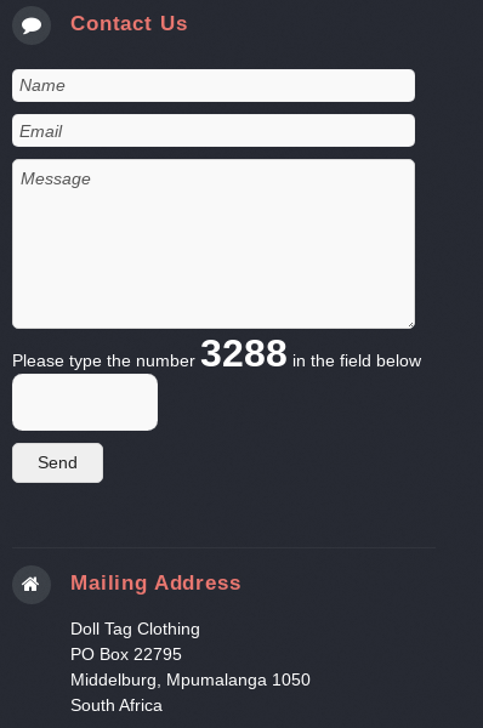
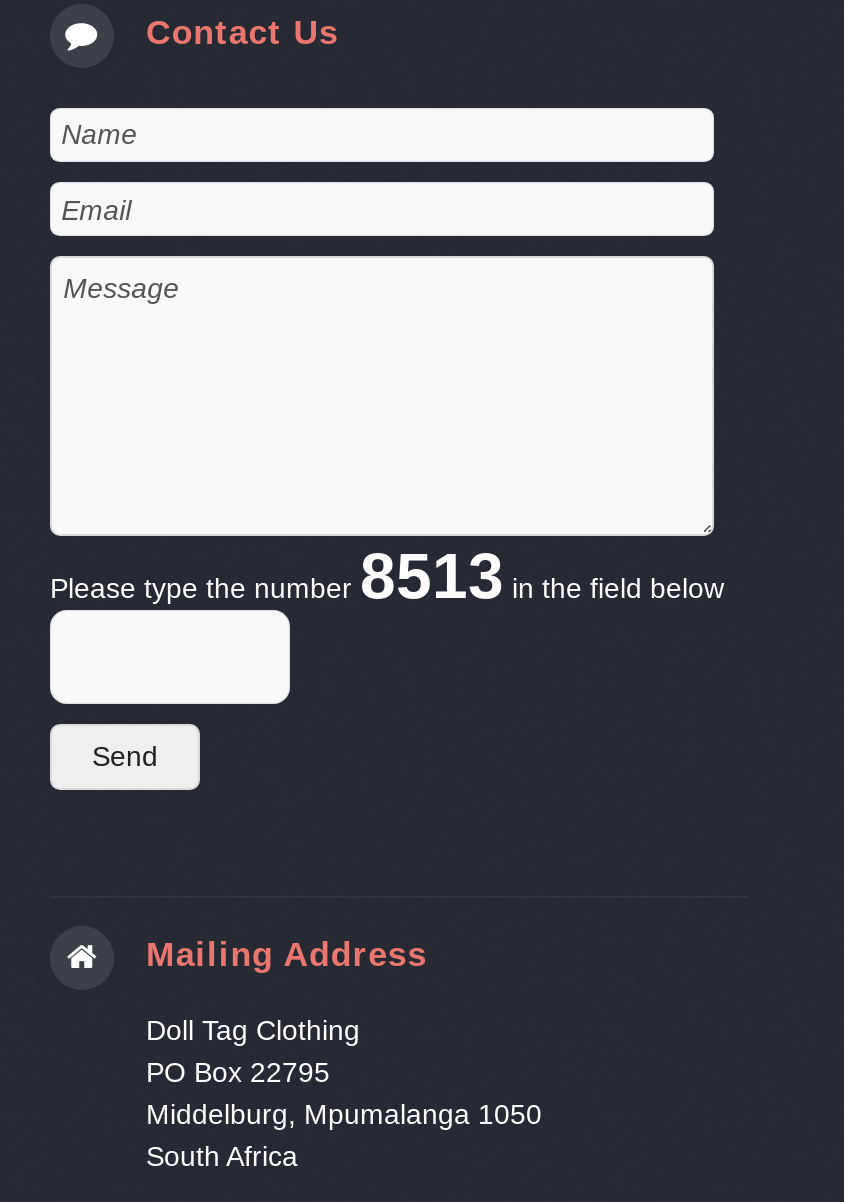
[12,331,421,375] Please type the number3288 in the field below -> [50,540,724,612] Please type the number8513 in the field below

